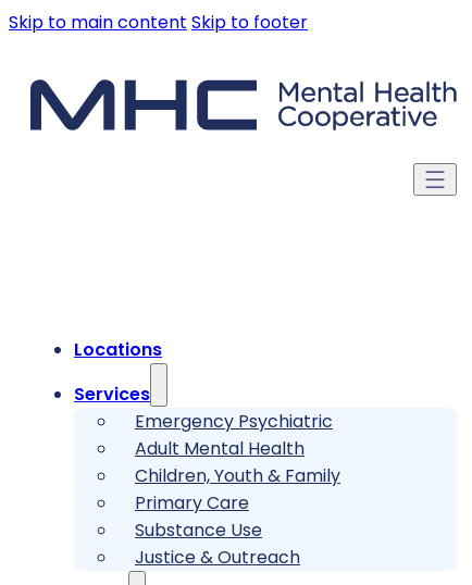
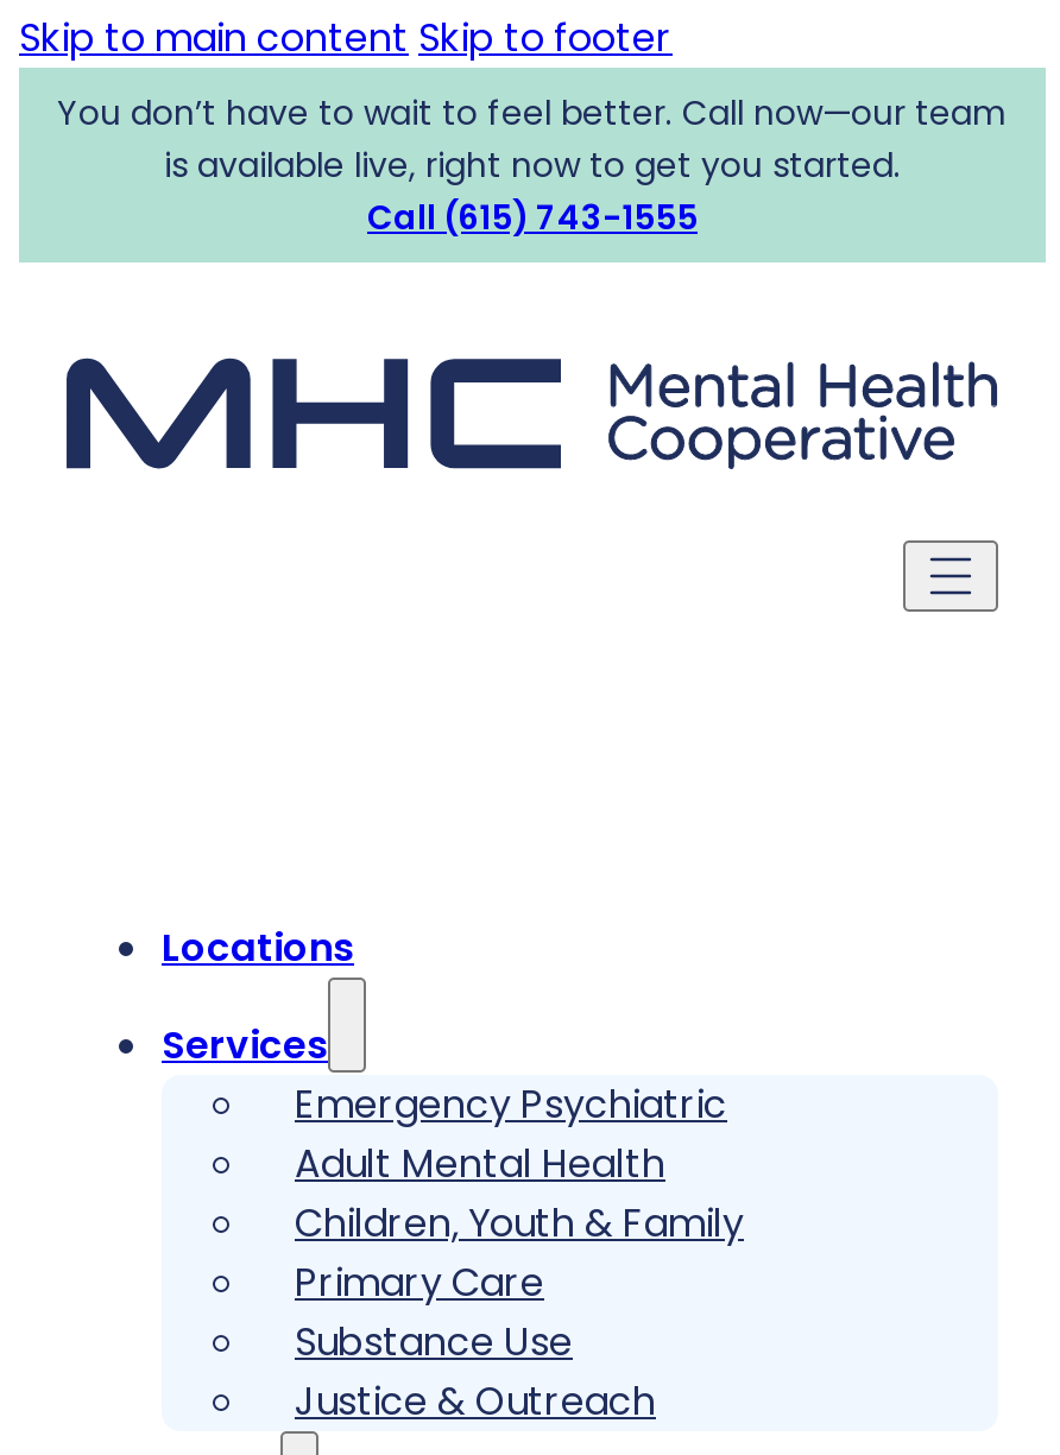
none -> [19,68,1046,262] [image] | You don’t have to wait to feel better. Call now—our team | is available live, right now to get you started. | Call (615) 743-1555

